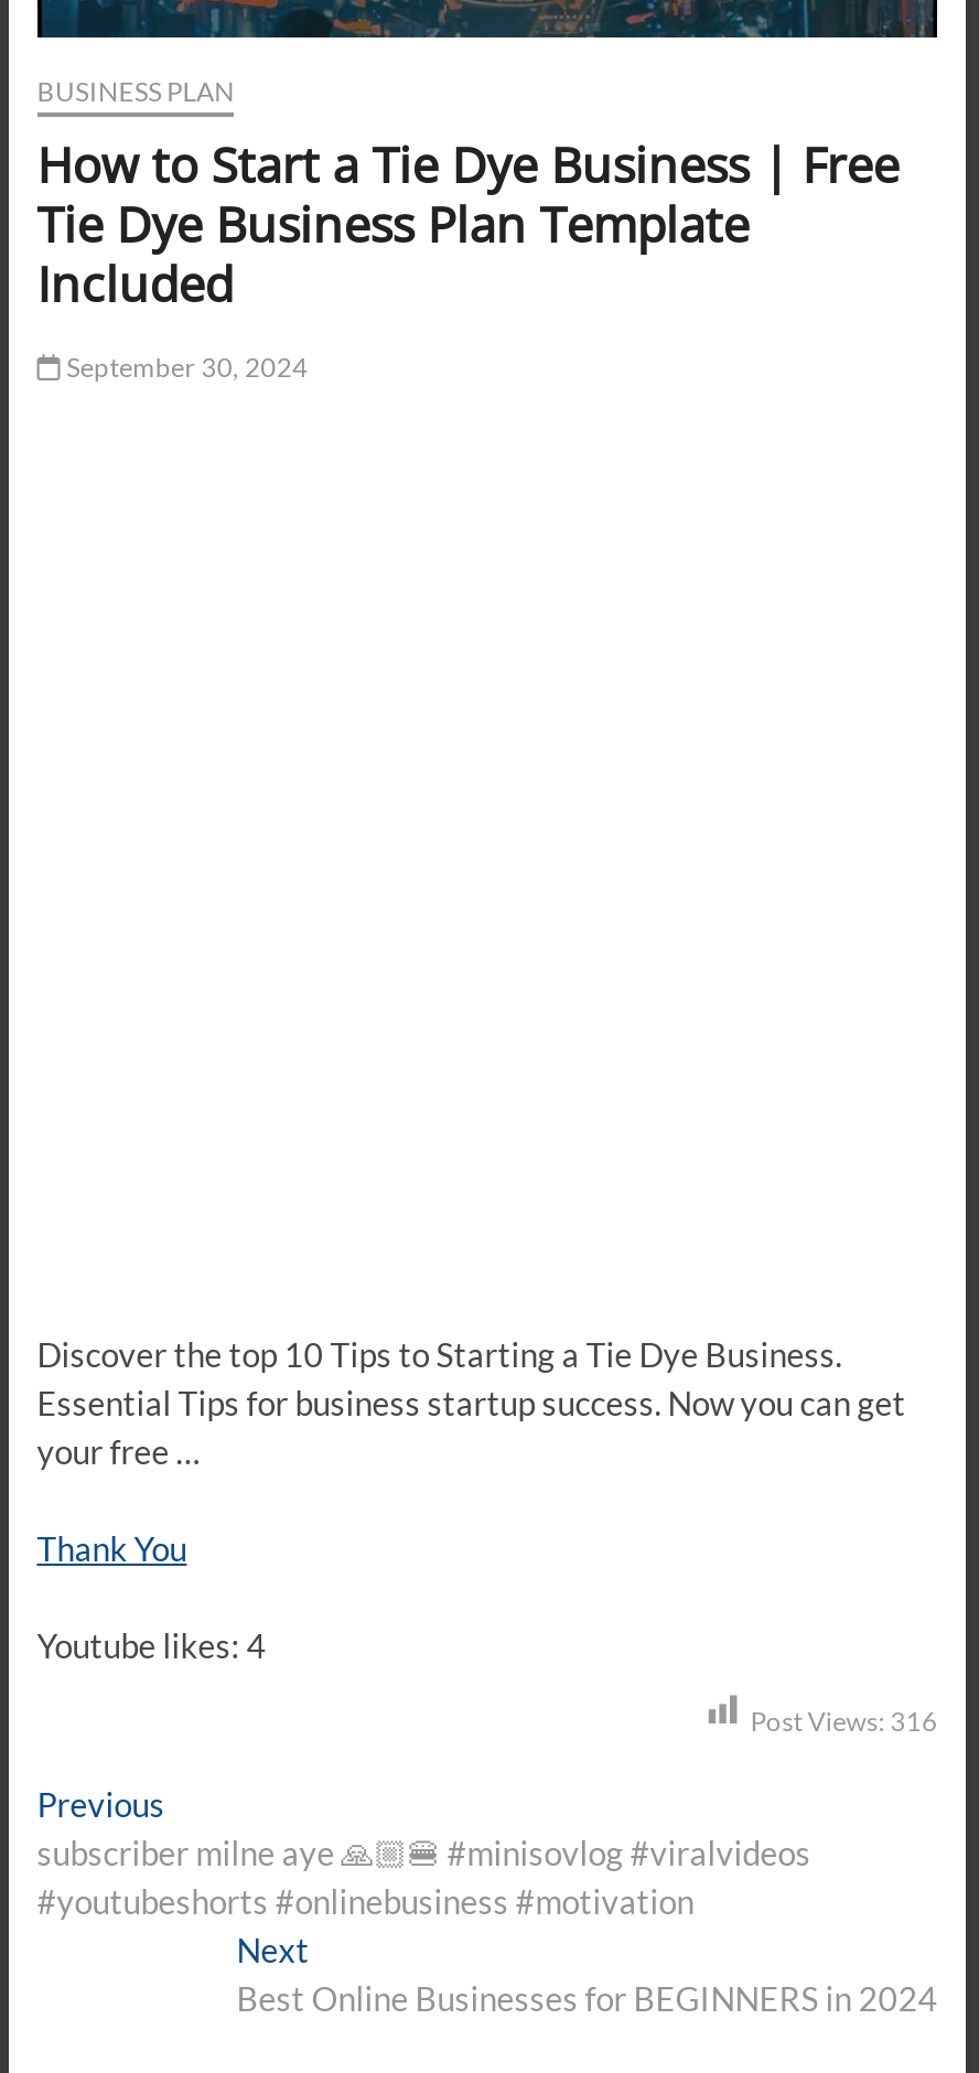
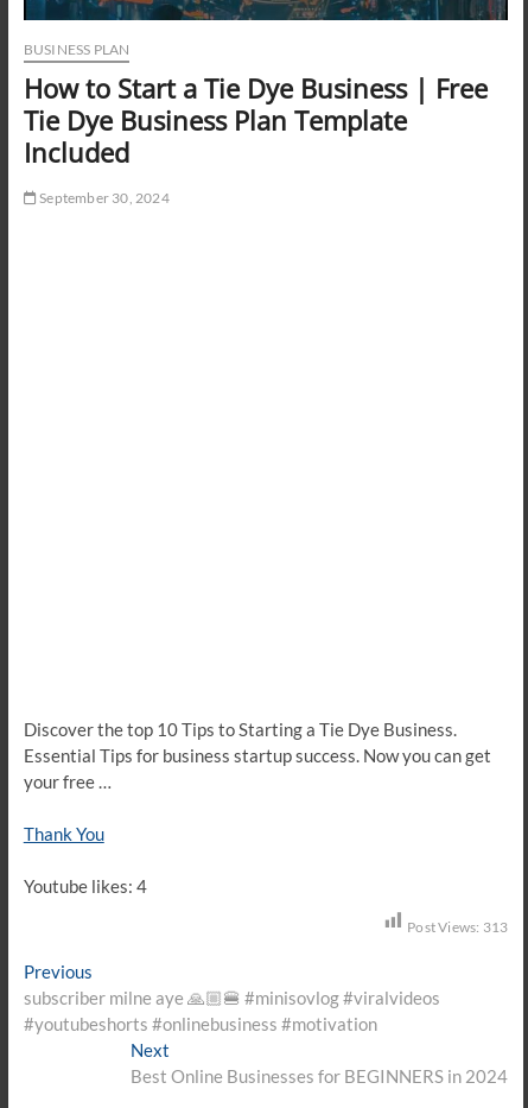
[750,1704,938,1737] Post Views: 316 -> [407,918,508,935] Post Views: 313

